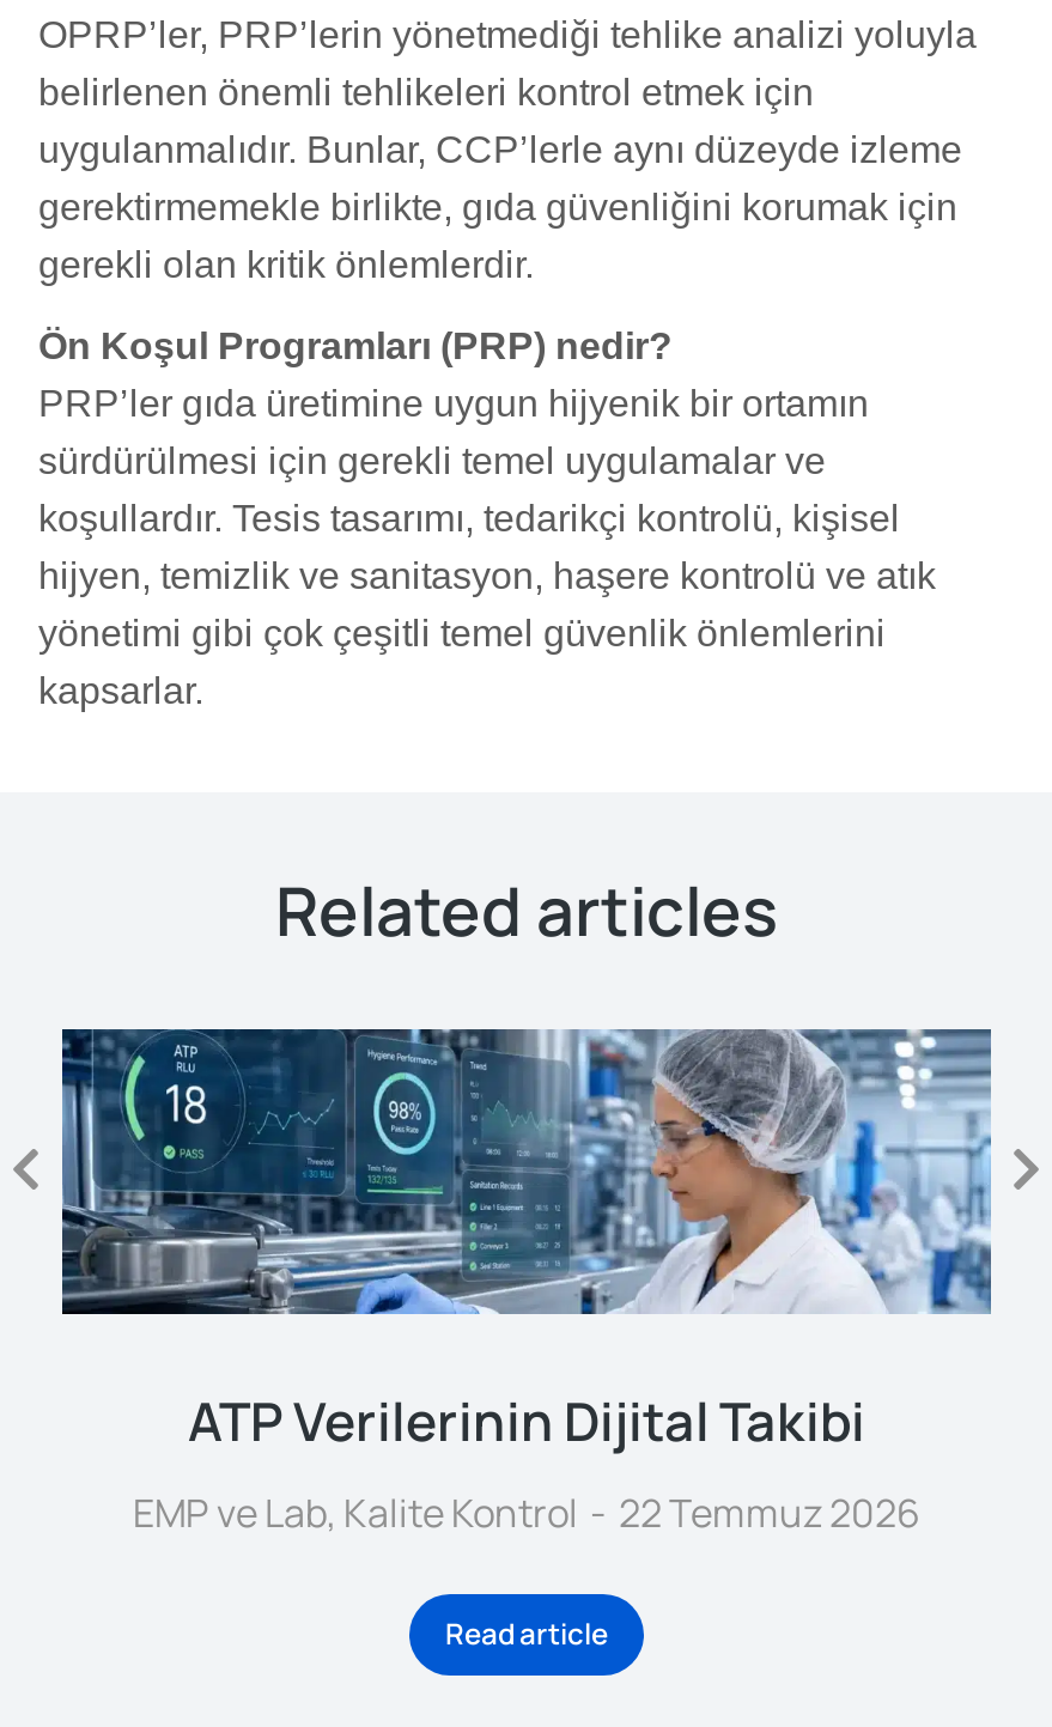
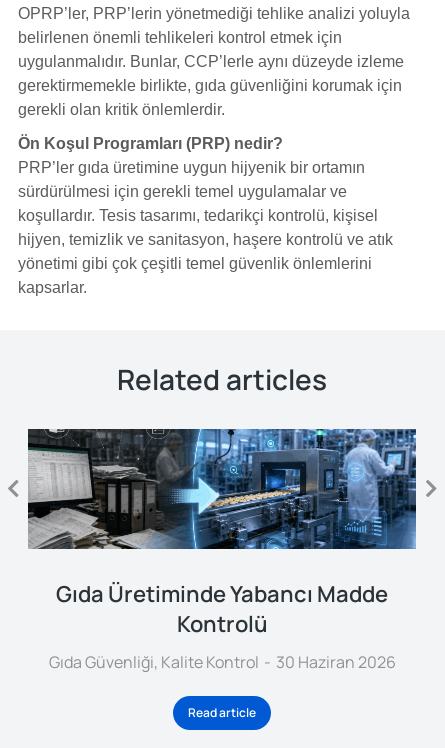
[62,1027,991,1539] [image] | ATP Verilerinin Dijital Takibi | EMP ve Lab, Kalite Kontrol | 22 Temmuz 2026 -> [28,428,417,673] [image] | Gıda Üretiminde Yabancı Madde | Kontrolü | Gıda Güvenliği, Kalite Kontrol | 30 Haziran 2026

